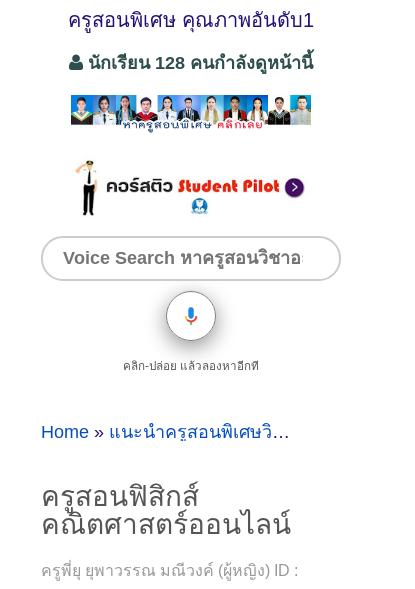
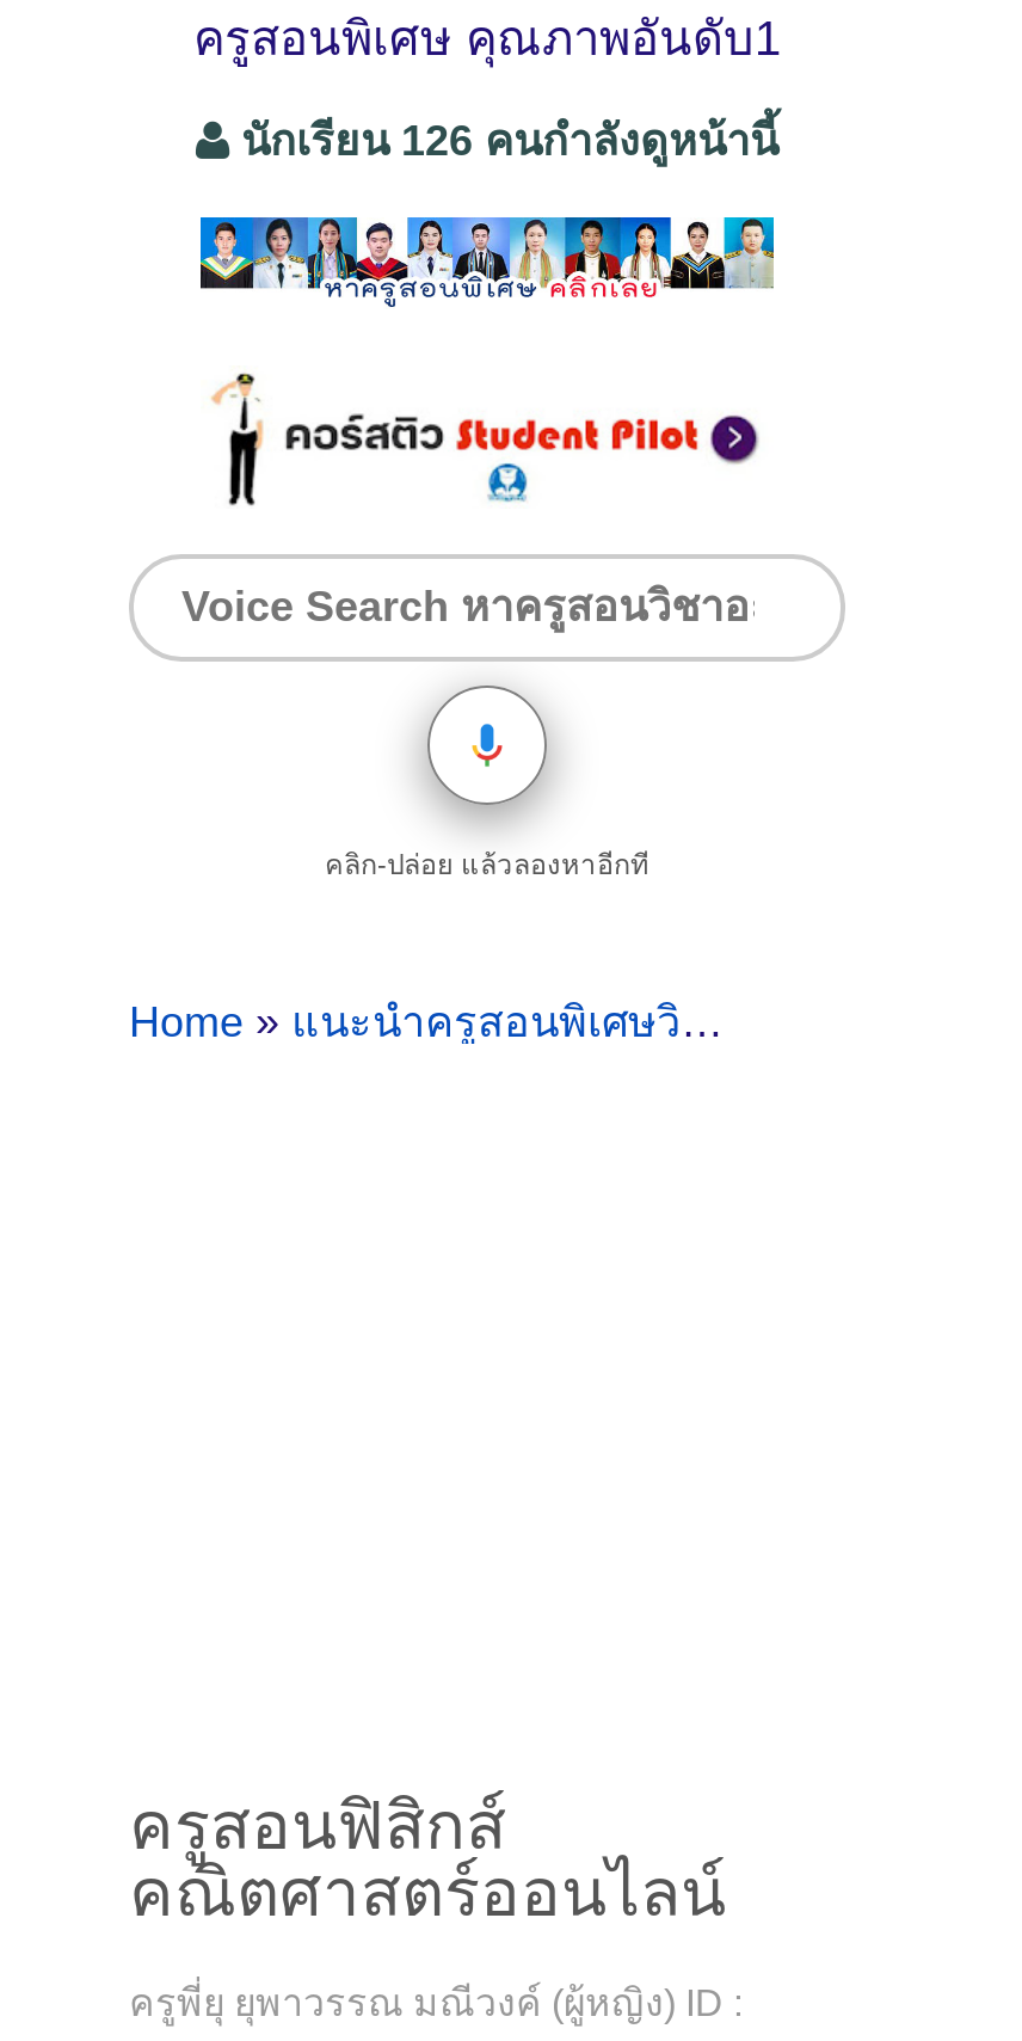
[83,53,313,73] นักเรียน 128 คนกำลังดูหน้านี้ -> [229,117,778,165] นักเรียน 126 คนกำลังดูหน้านี้

